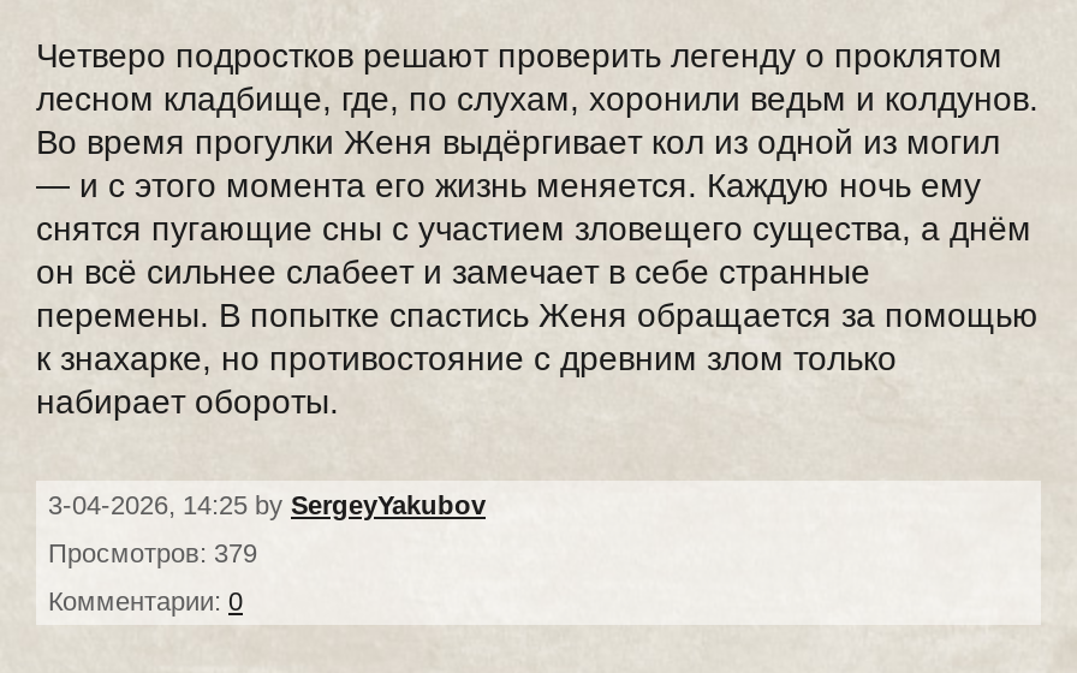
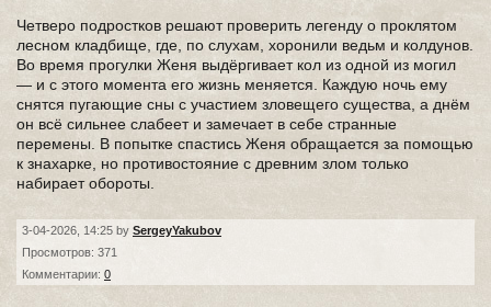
[48,538,257,567] Просмотров: 379 -> [22,246,117,259] Просмотров: 371

